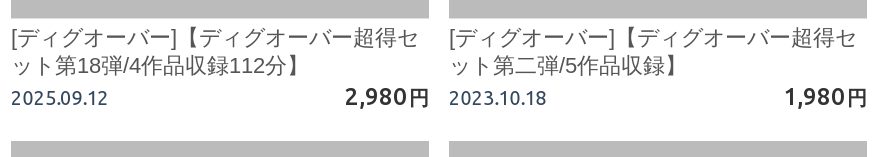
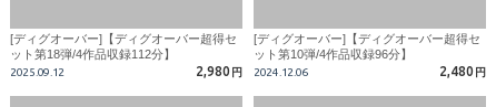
[449,52,867,108] ット第二弾/5作品収録】 | 2023.10.18 | 1,980円 -> [254,48,486,79] ット第10弾/4作品収録96分】 | 2024.12.06 | 2,480円

